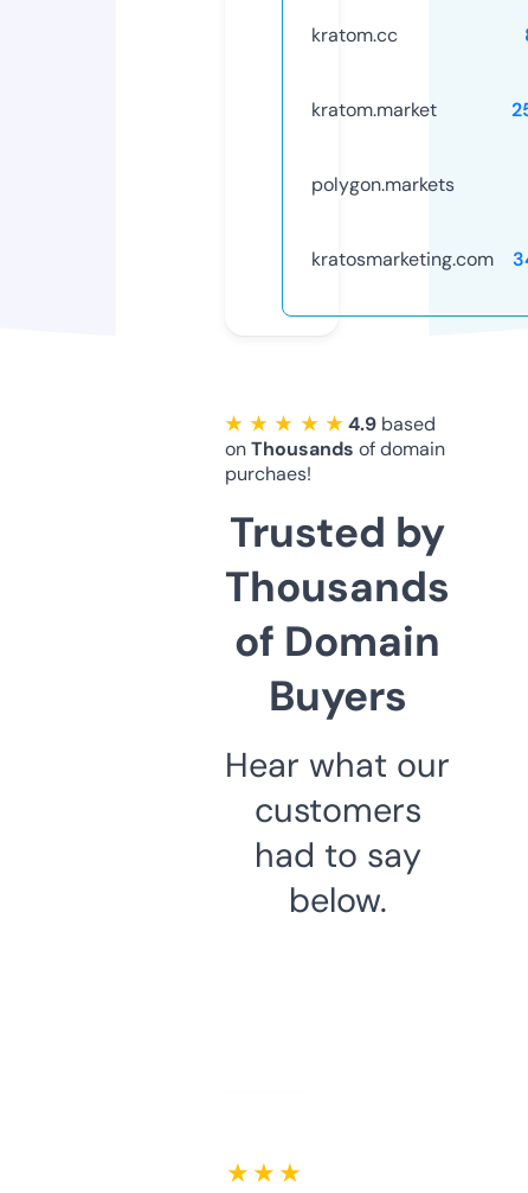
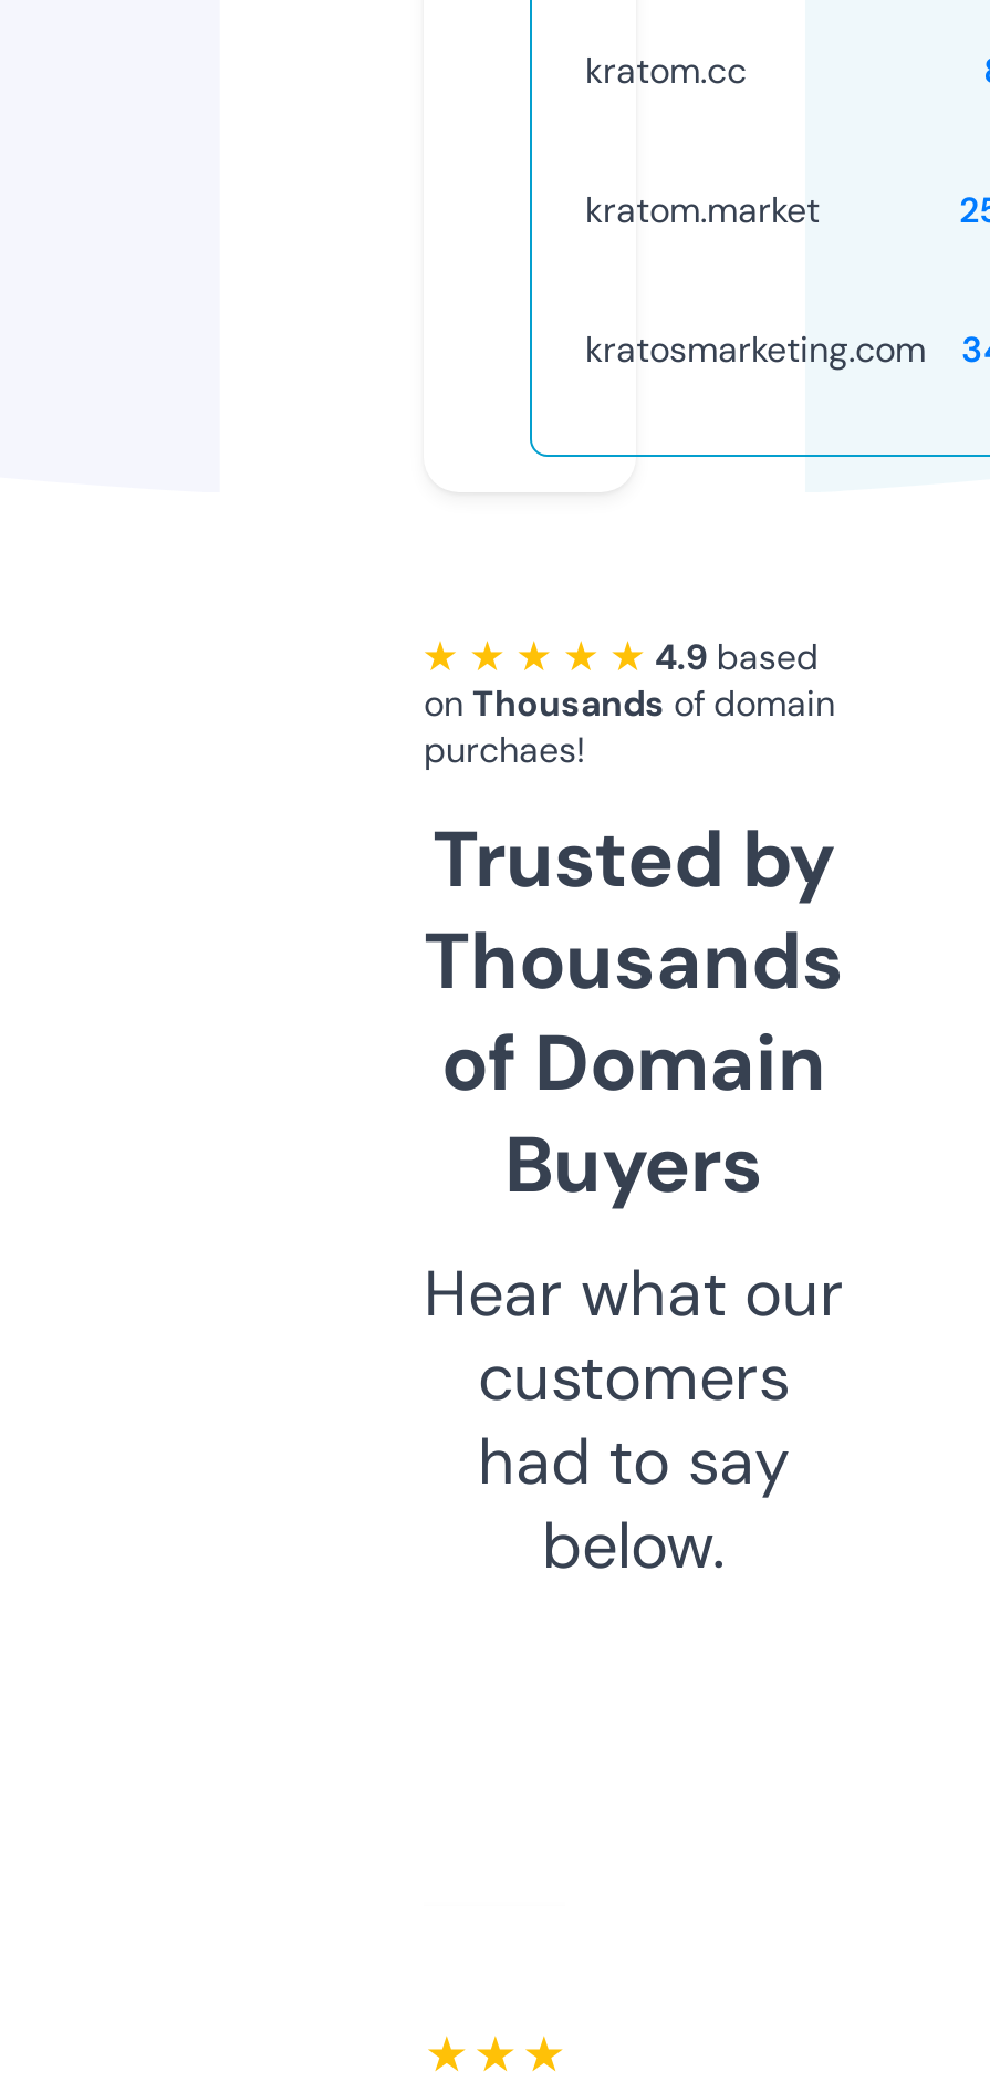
[311,172,455,197] polygon.markets -> none

